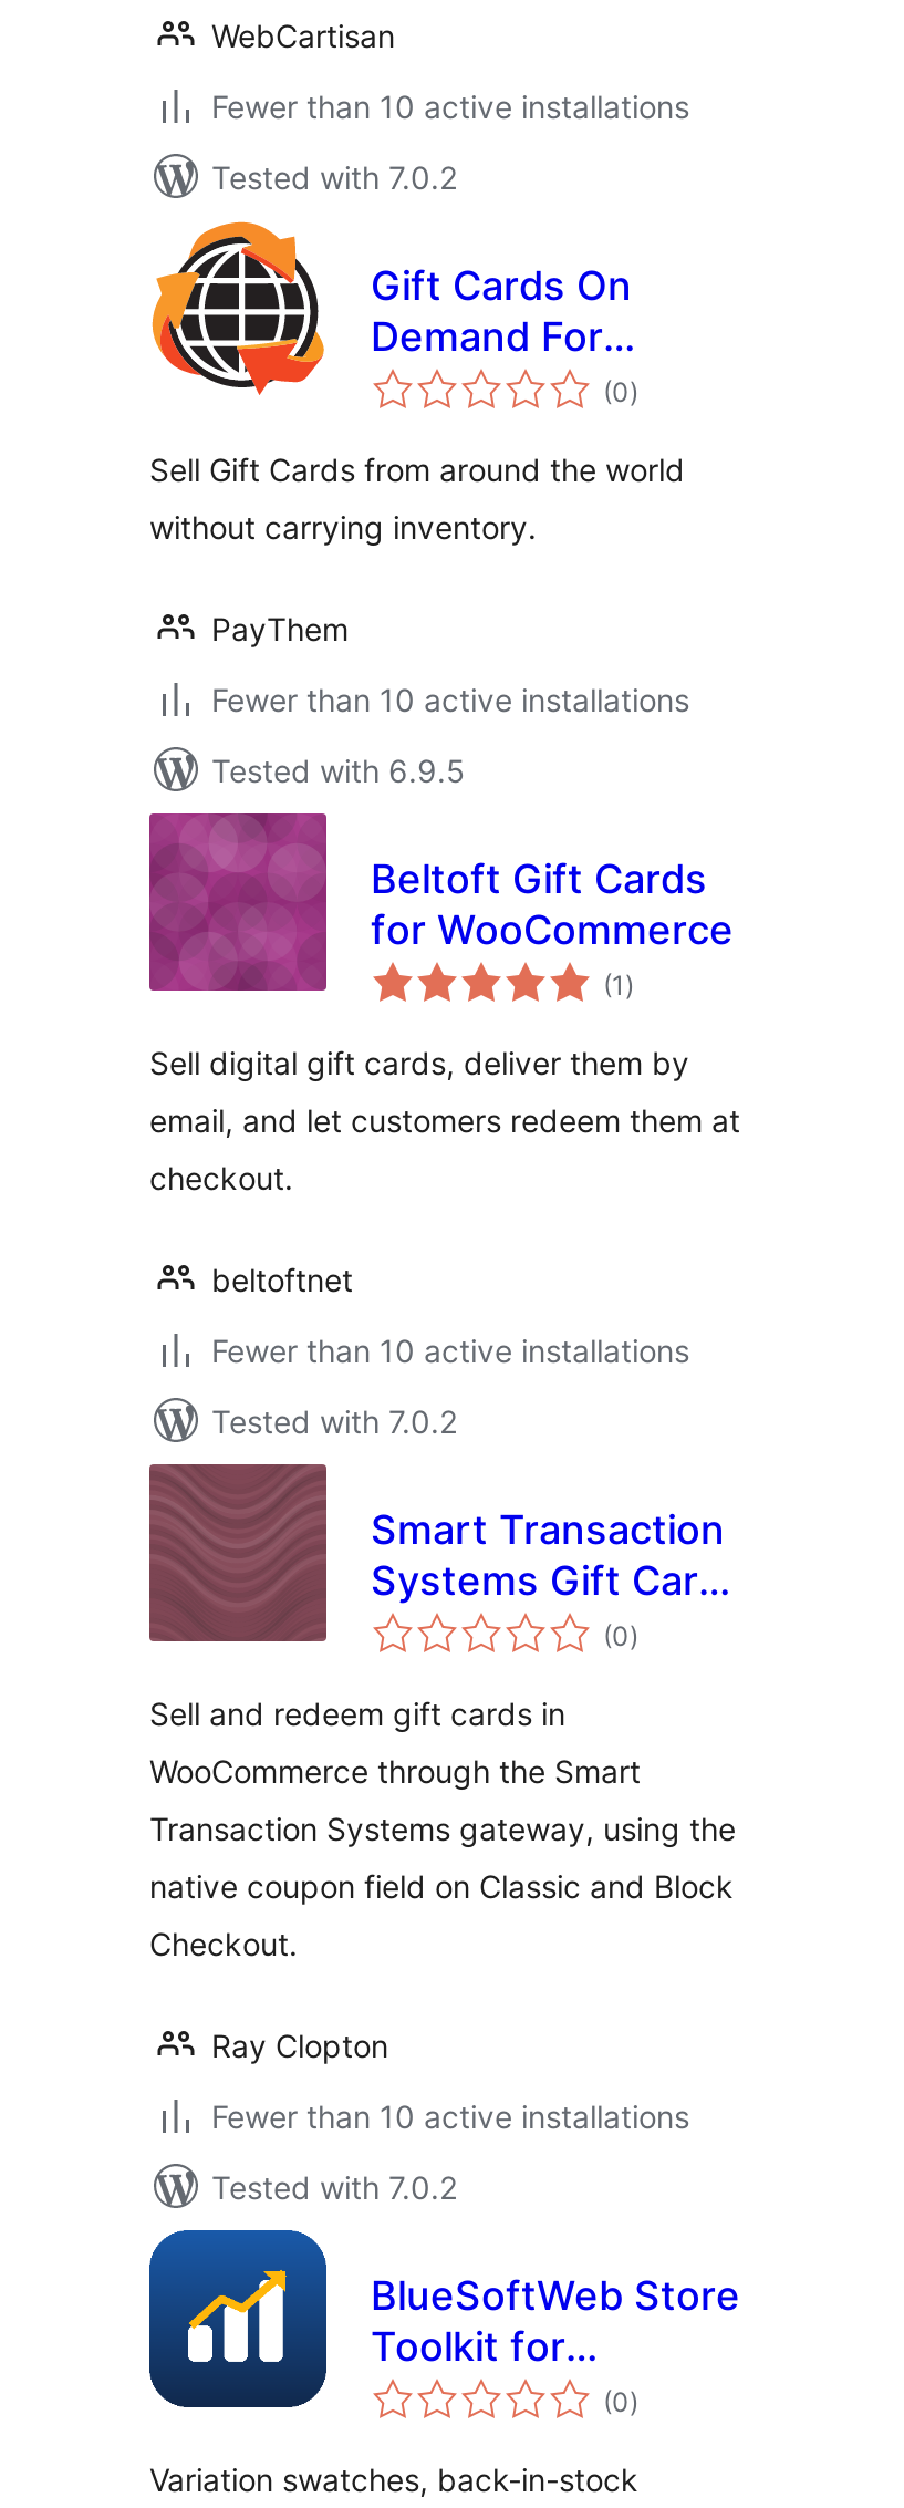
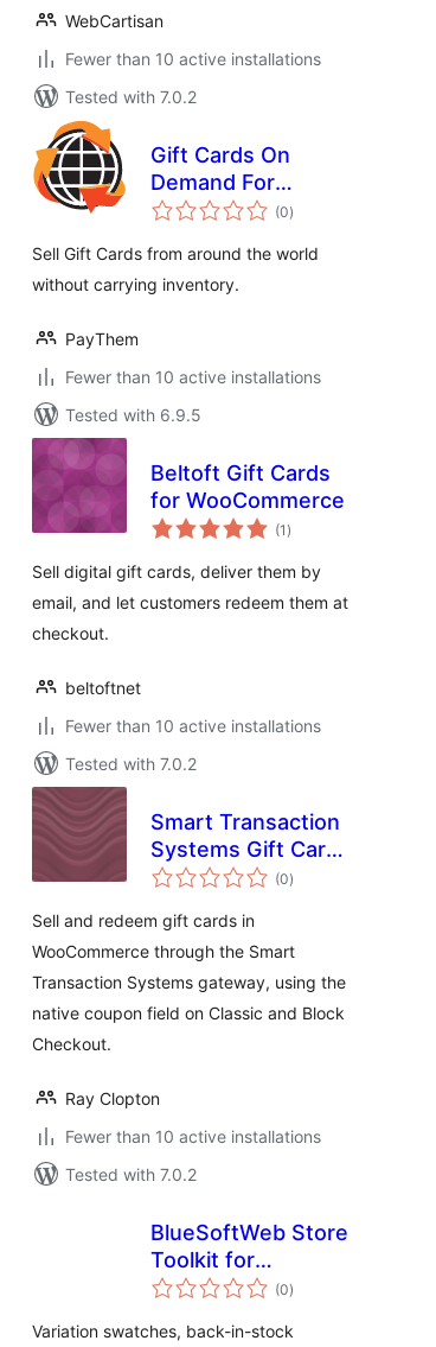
[147,2228,329,2409] [image] -> none

